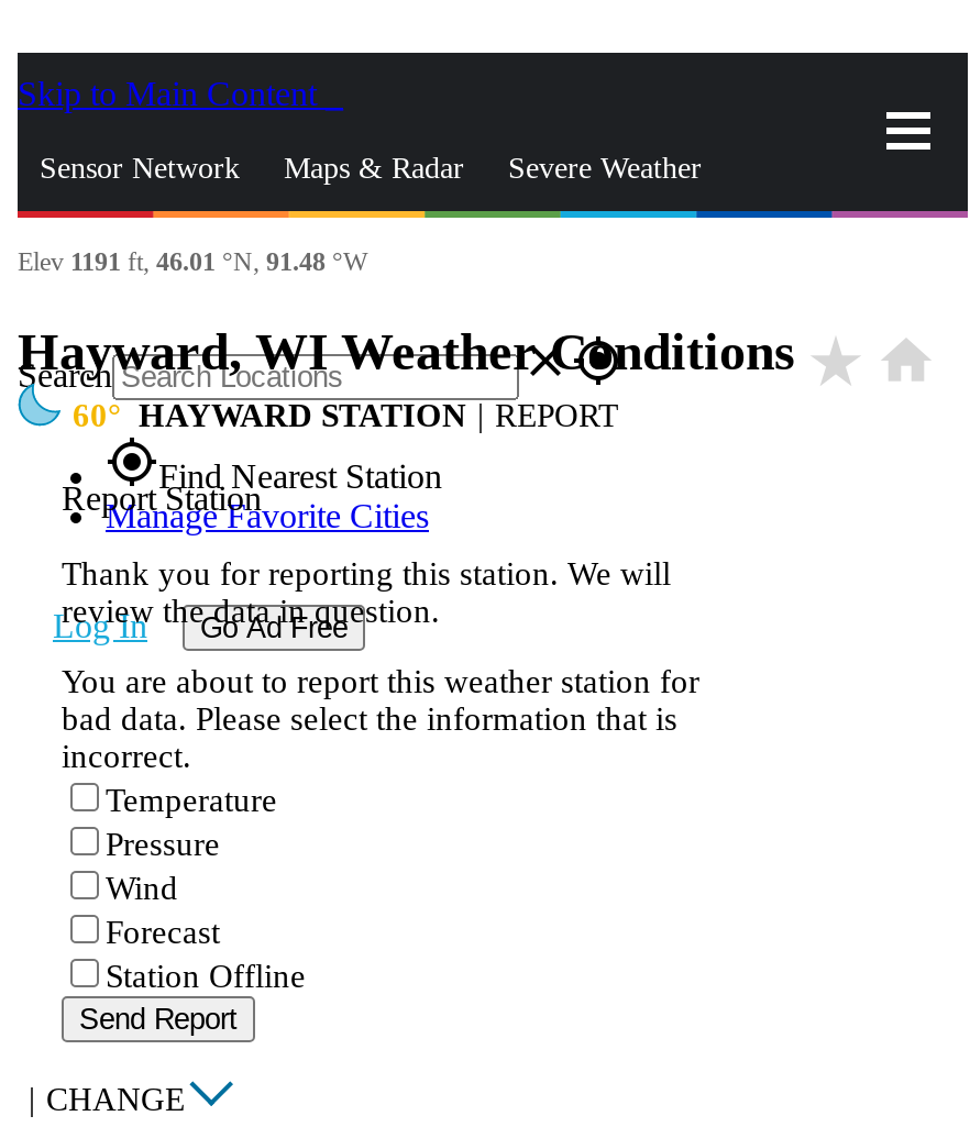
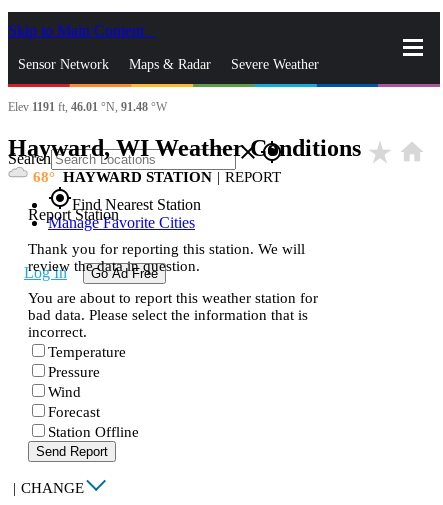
[73,398,108,433] 60 -> [33,169,49,185] 68

